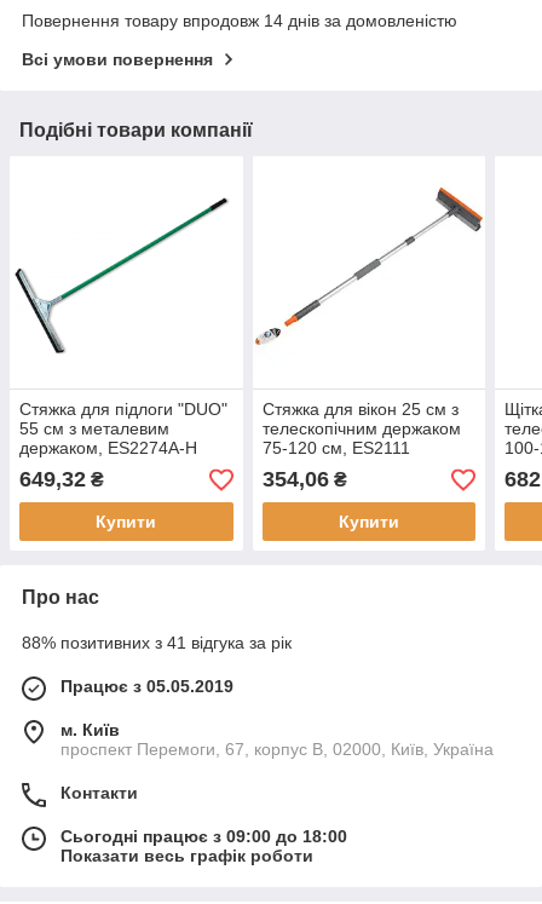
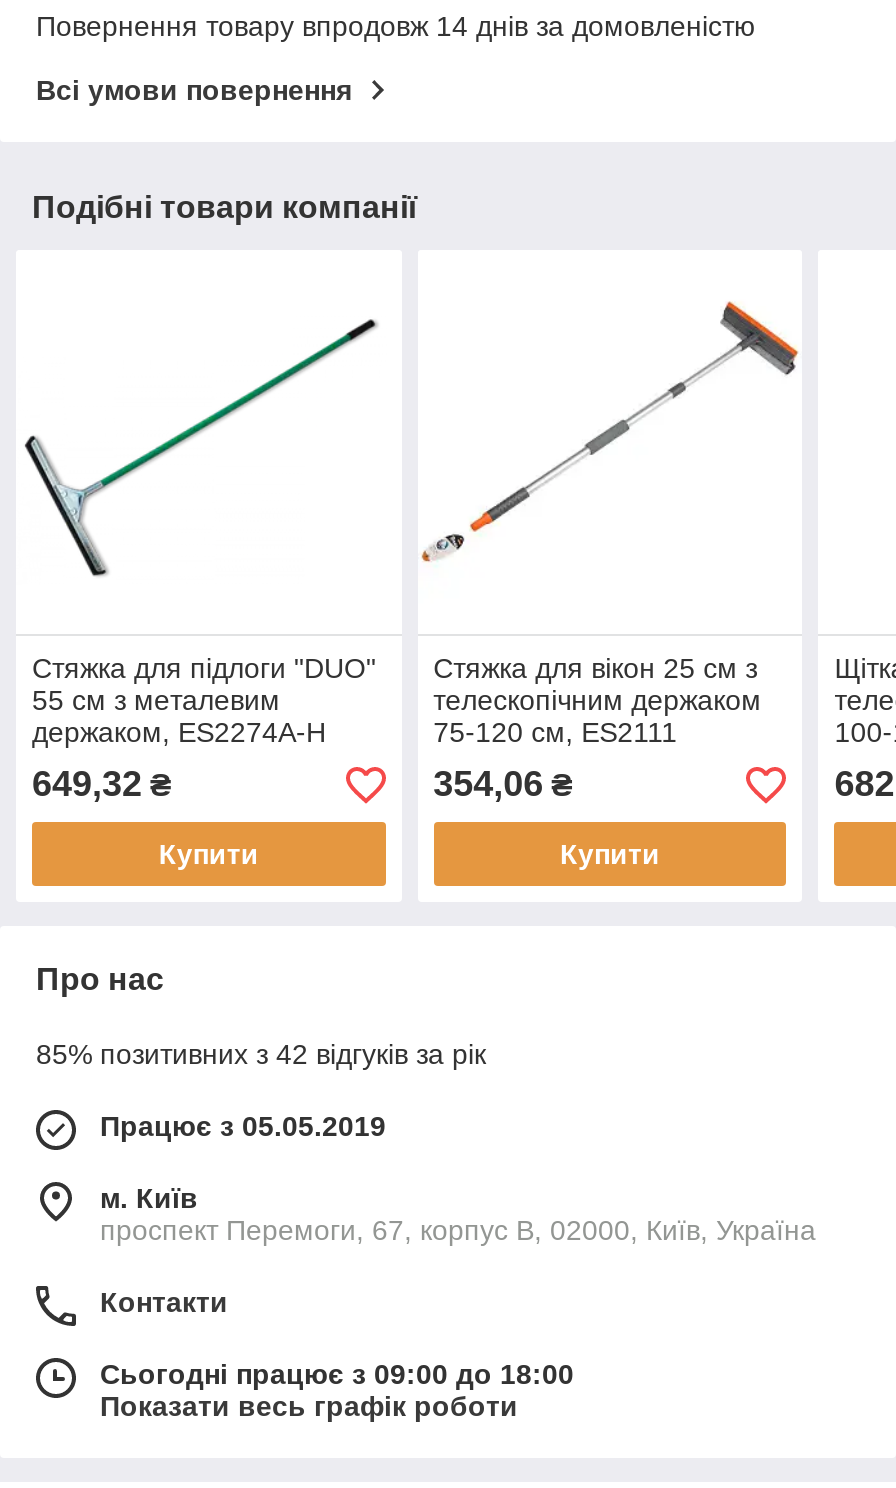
[22,633,292,653] 88% позитивних з 41 відгука за рік -> [36,1039,486,1071] 85% позитивних з 42 відгуків за рік

